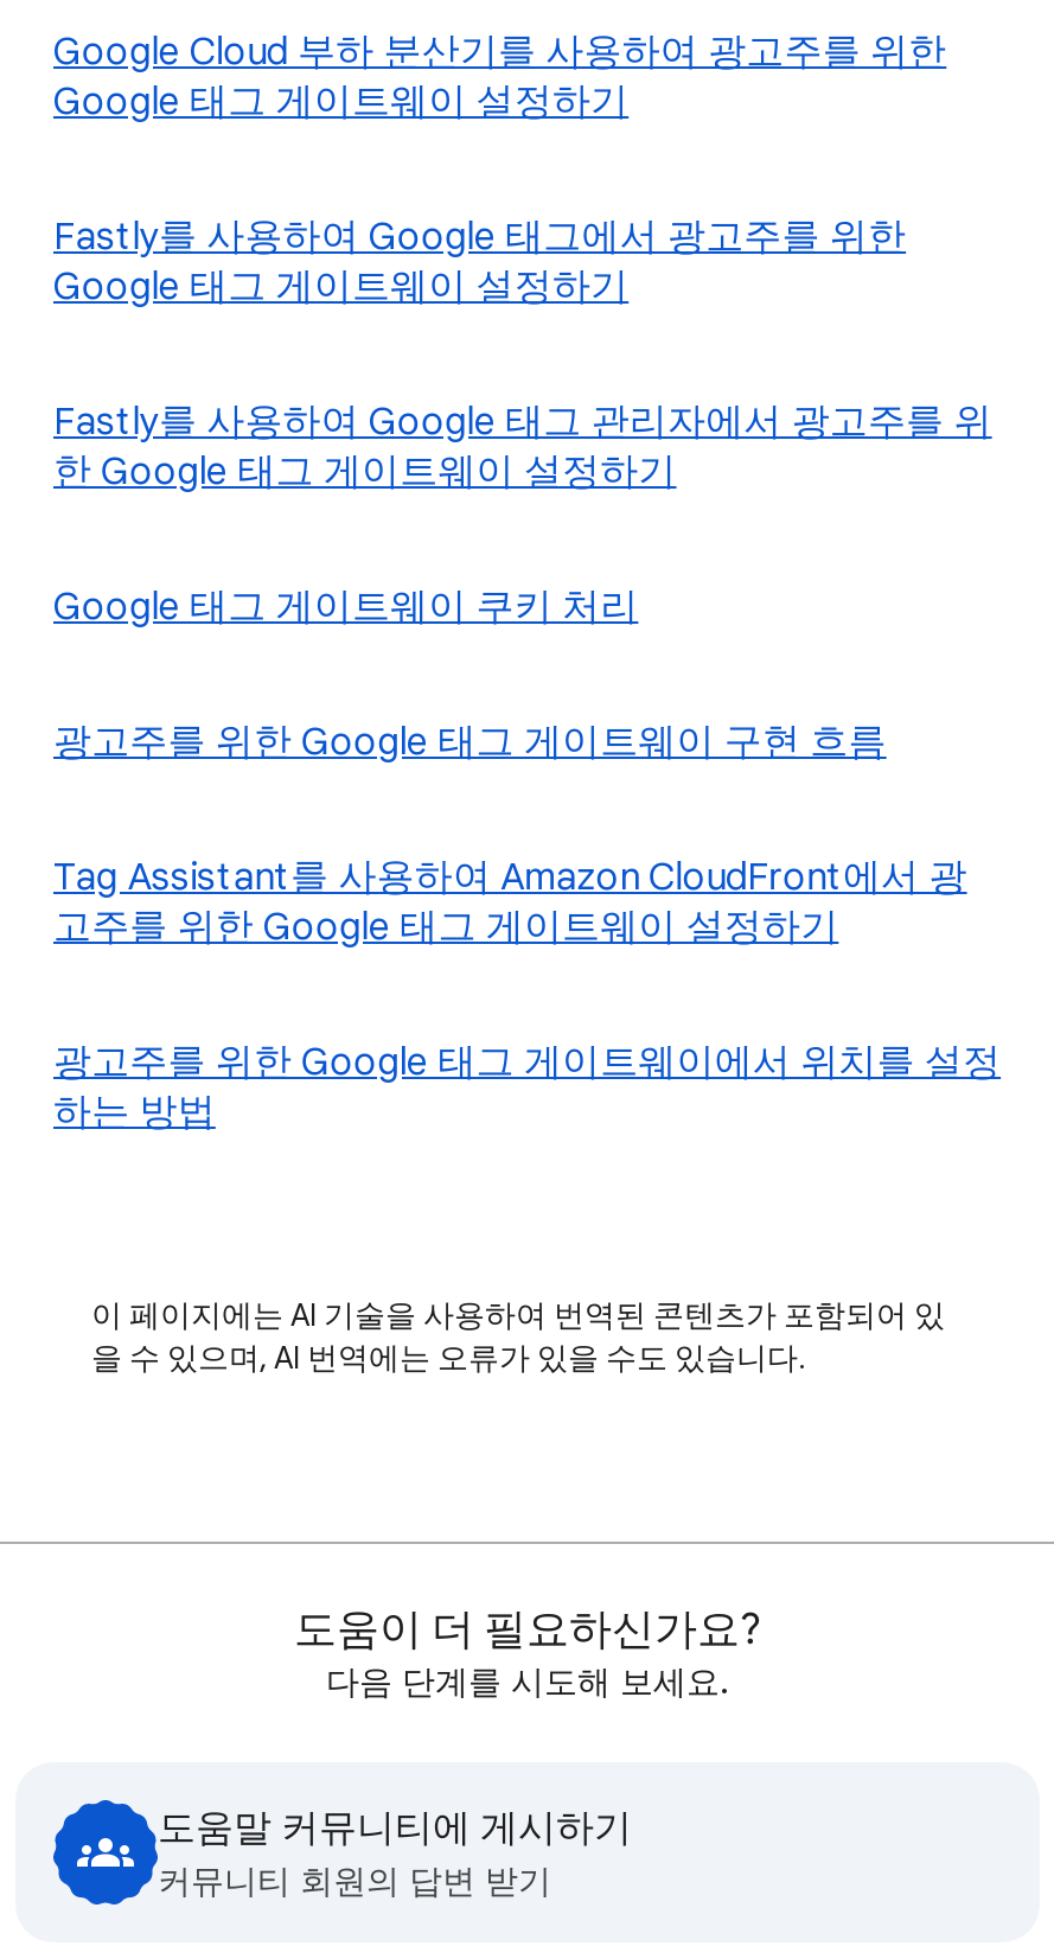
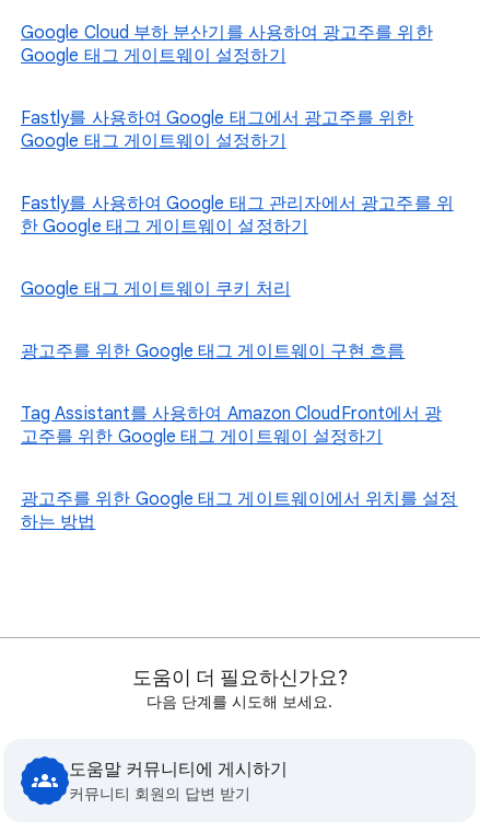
[91,1295,945,1378] 이 페이지에는 AI 기술을 사용하여 번역된 콘텐츠가 포함되어 있 | 을 수 있으며, AI 번역에는 오류가 있을 수도 있습니다. -> none

